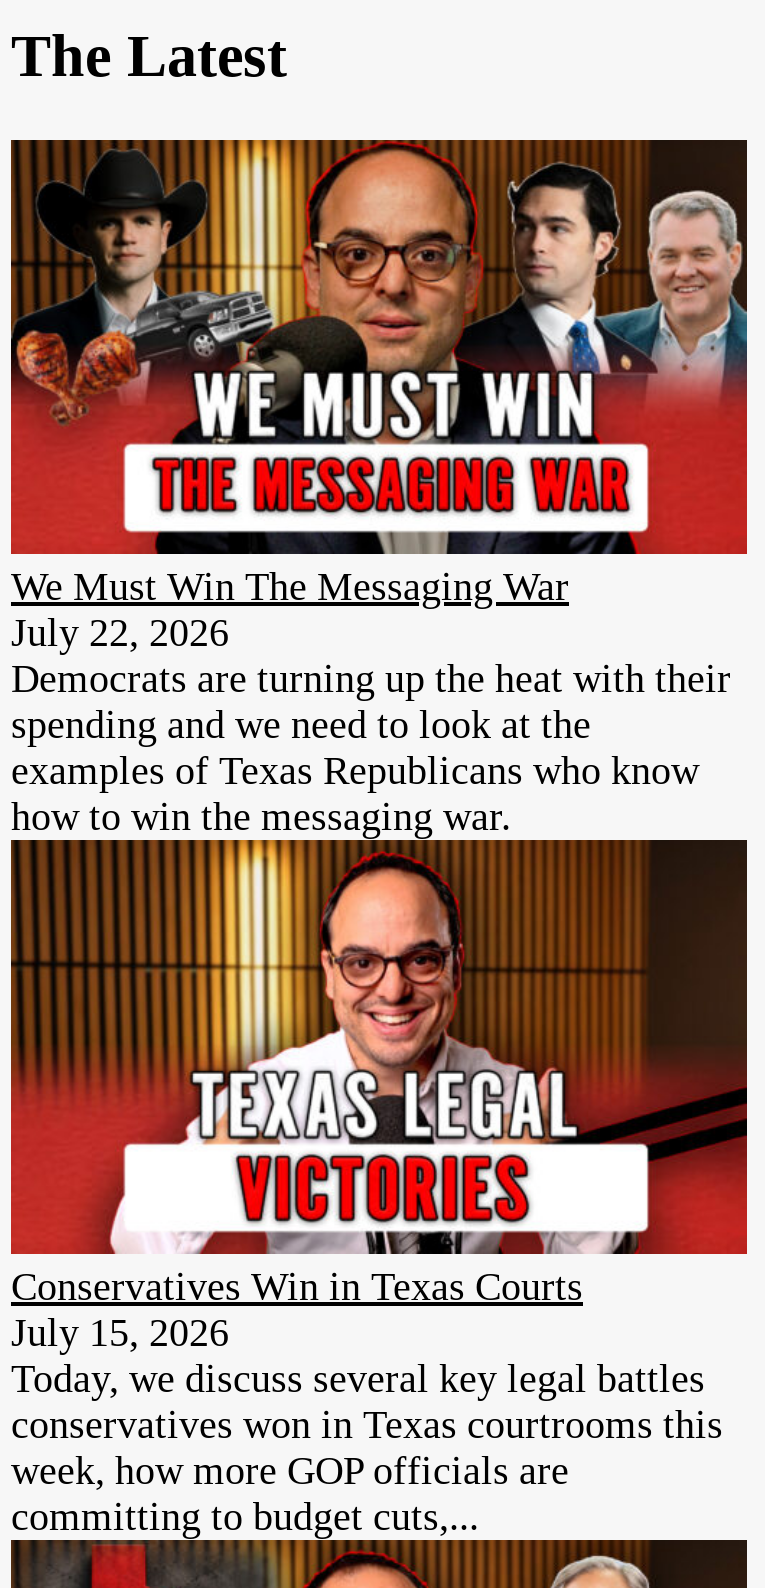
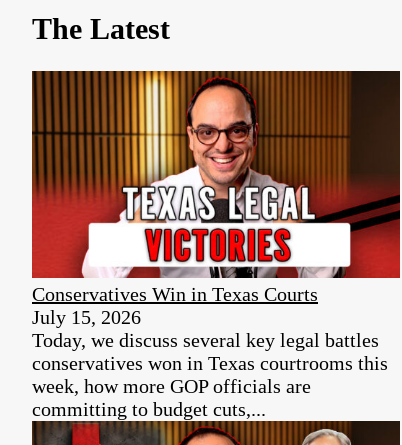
[9,142,749,838] [image] | We Must Win The Messaging War | July 22, 2026 | Democrats are turning up the heat with their | spending and we need to look at the | examples of Texas Republicans who know | how to win the messaging war. -> none

